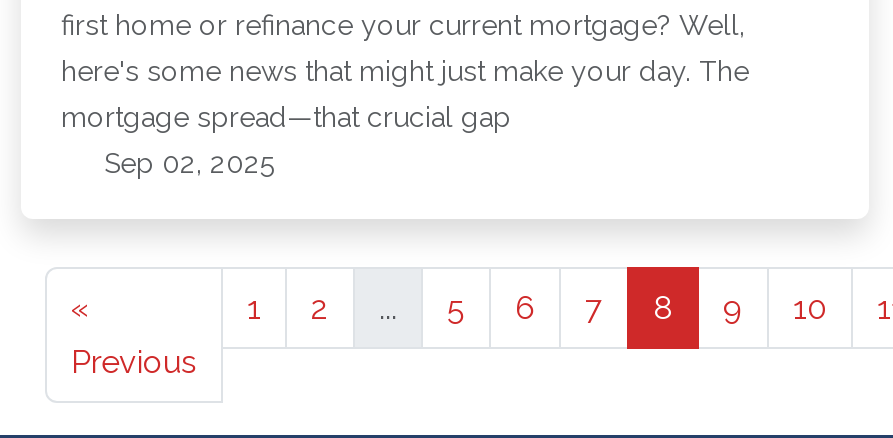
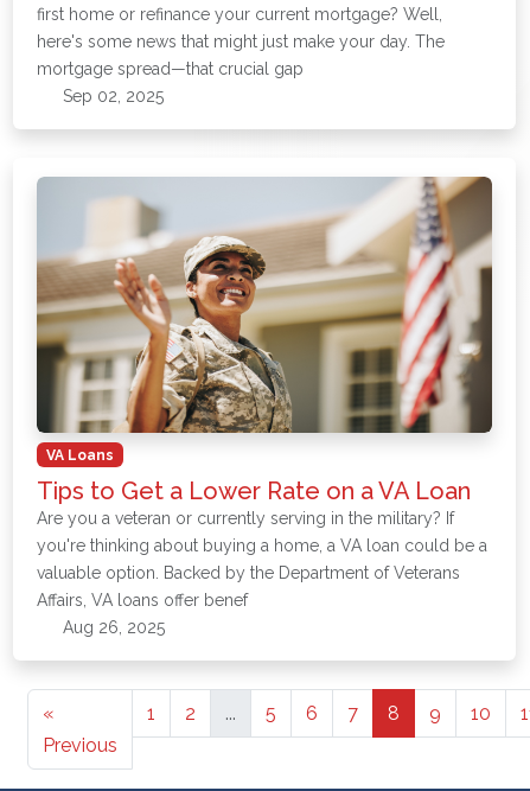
none -> [34,176,494,637] [image] | VA Loans | Tips to Get a Lower Rate on a VA Loan | Are you a veteran or currently serving in the military? If | you're thinking about buying a home, a VA loan could be a | valuable option. Backed by the Department of Veterans | Affairs, VA loans offer benef | Aug 26, 2025

